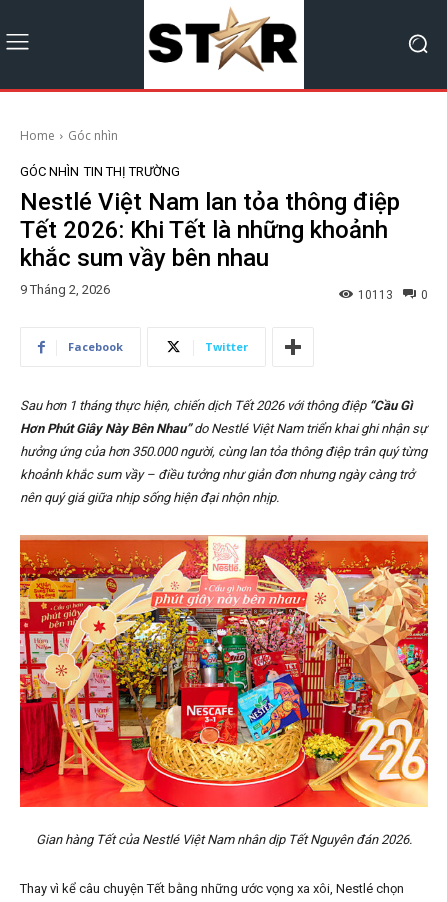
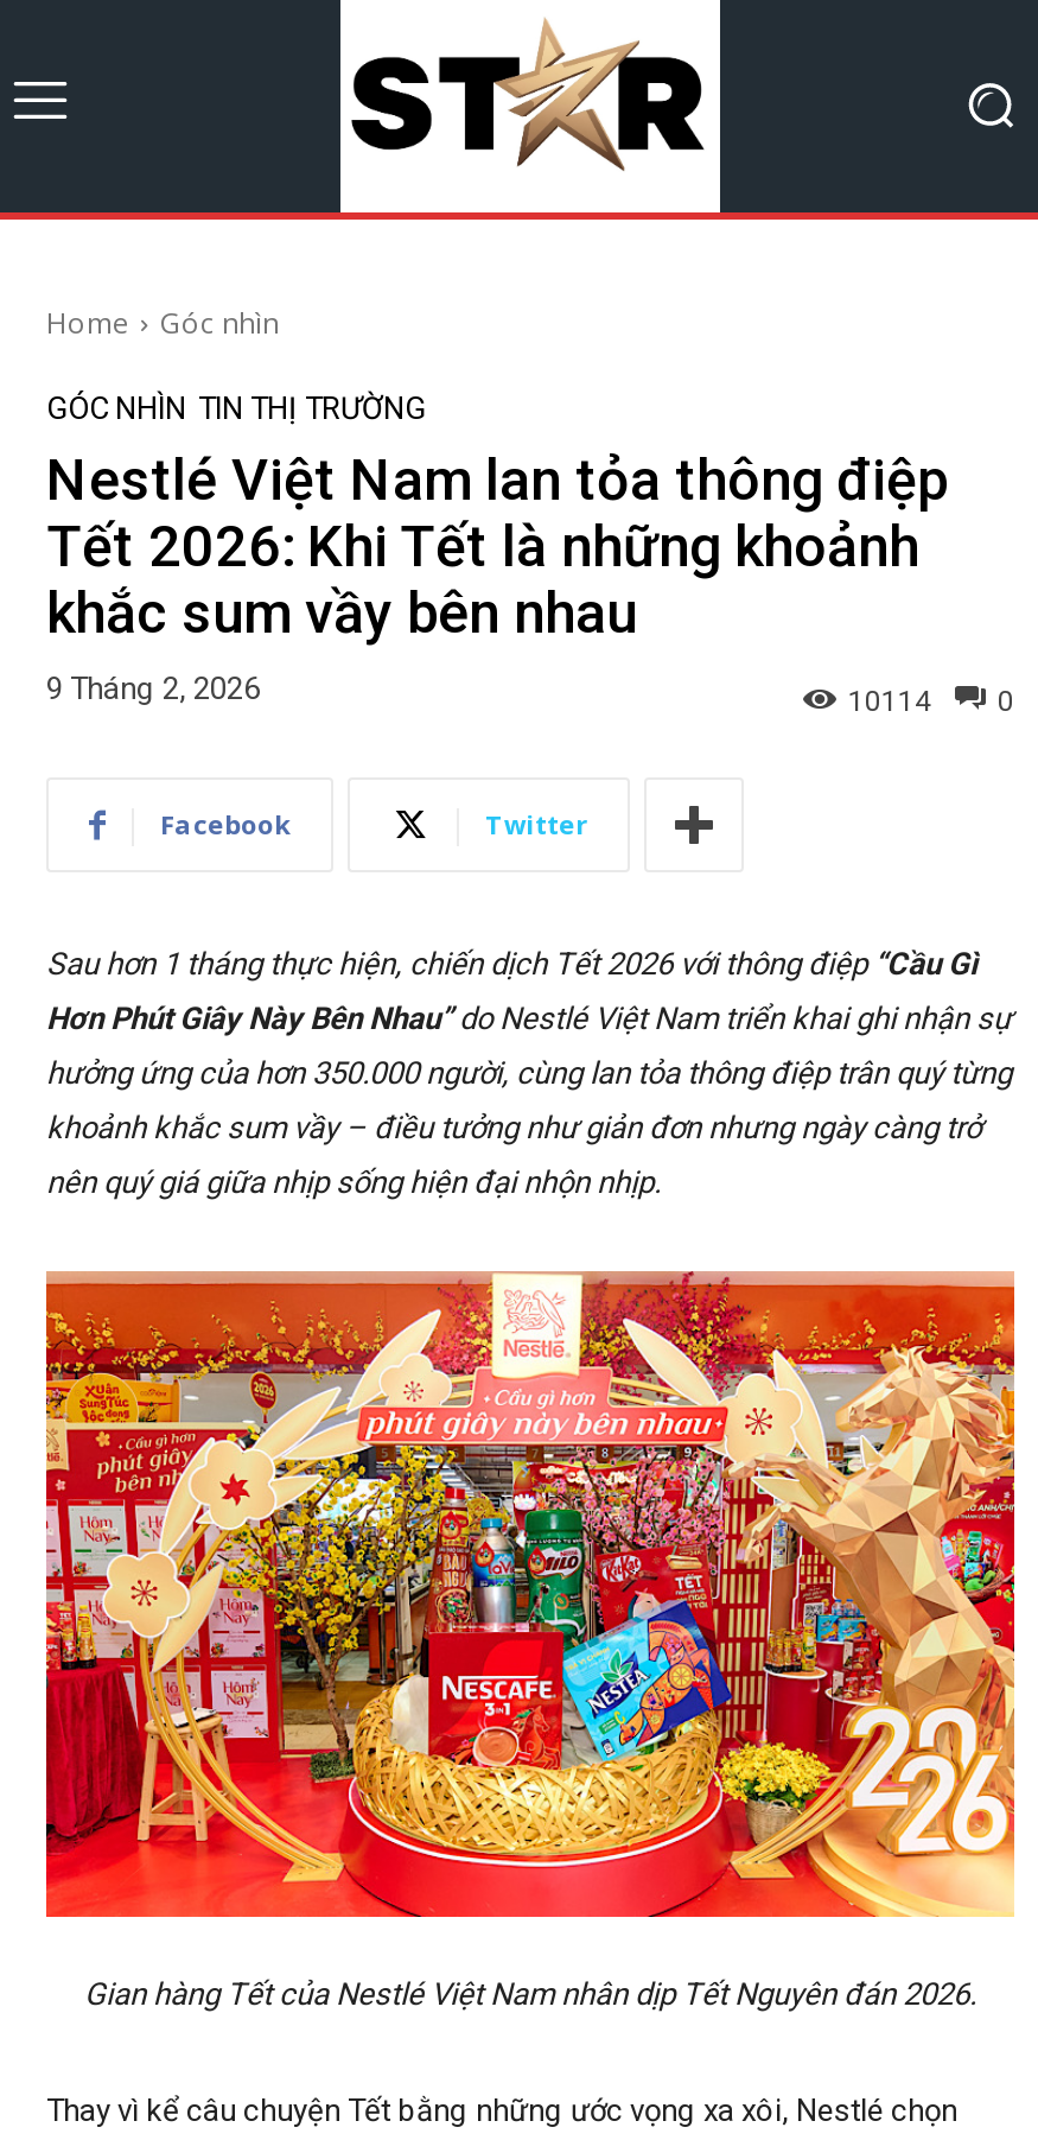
[358,288,428,302] 10113 0 -> [848,684,1014,718] 10114 0

